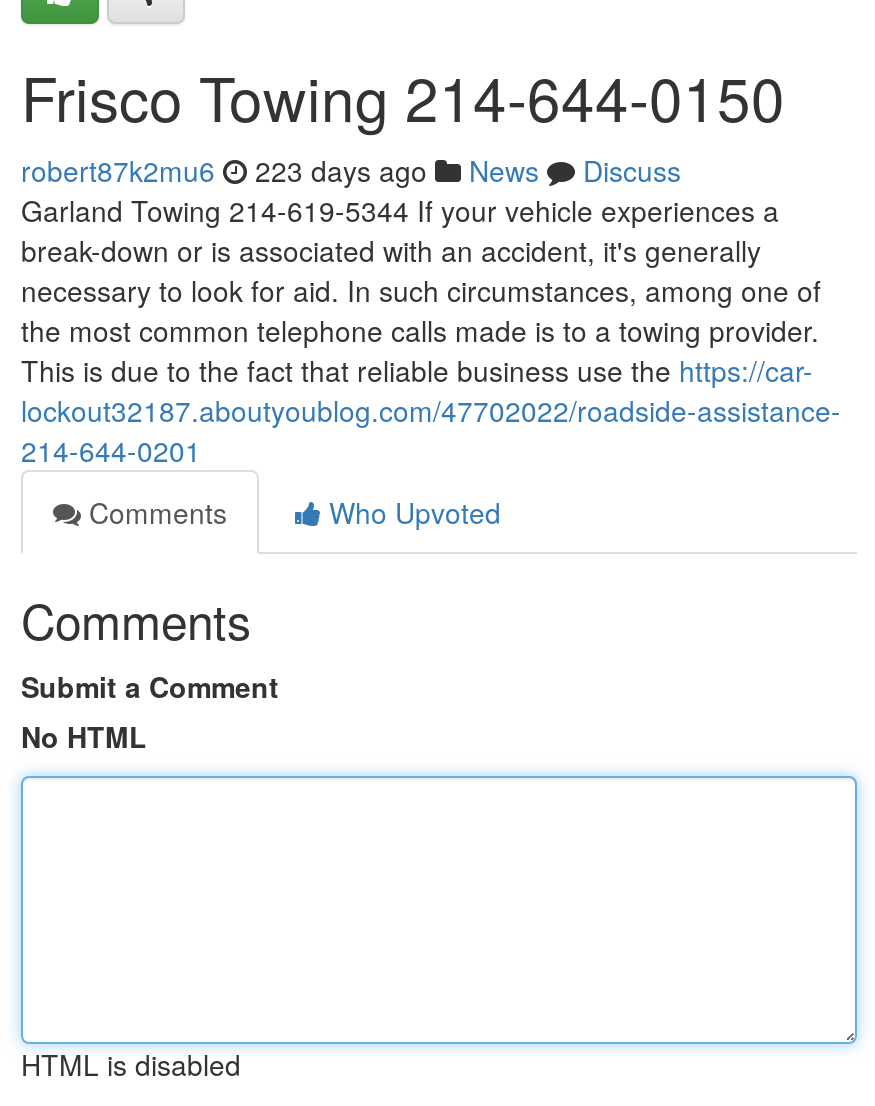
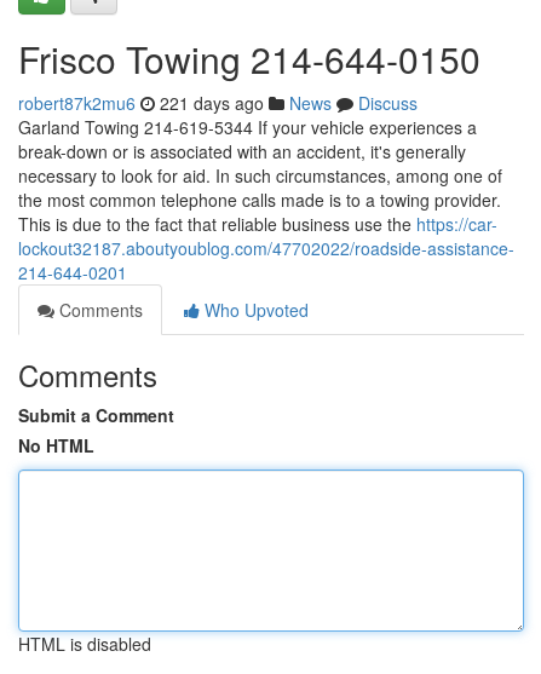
[21,150,681,190] robert87k2mu6 223 days ago News Discuss -> [18,91,418,115] robert87k2mu6 221 days ago News Discuss

